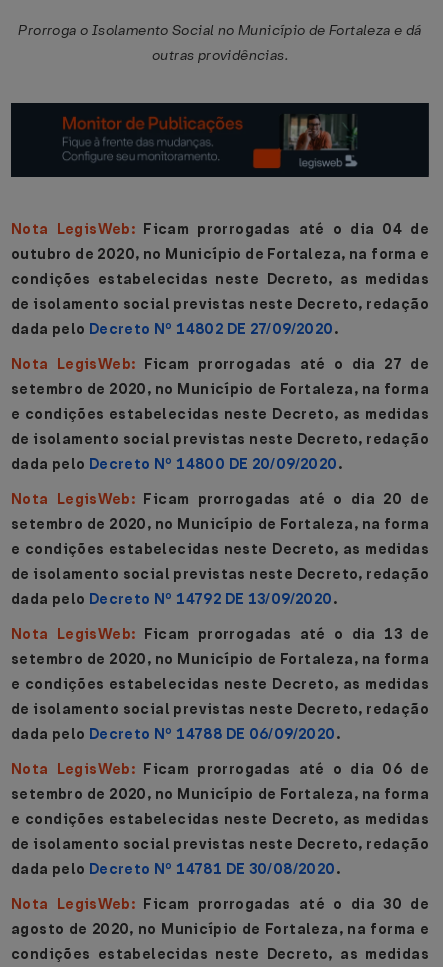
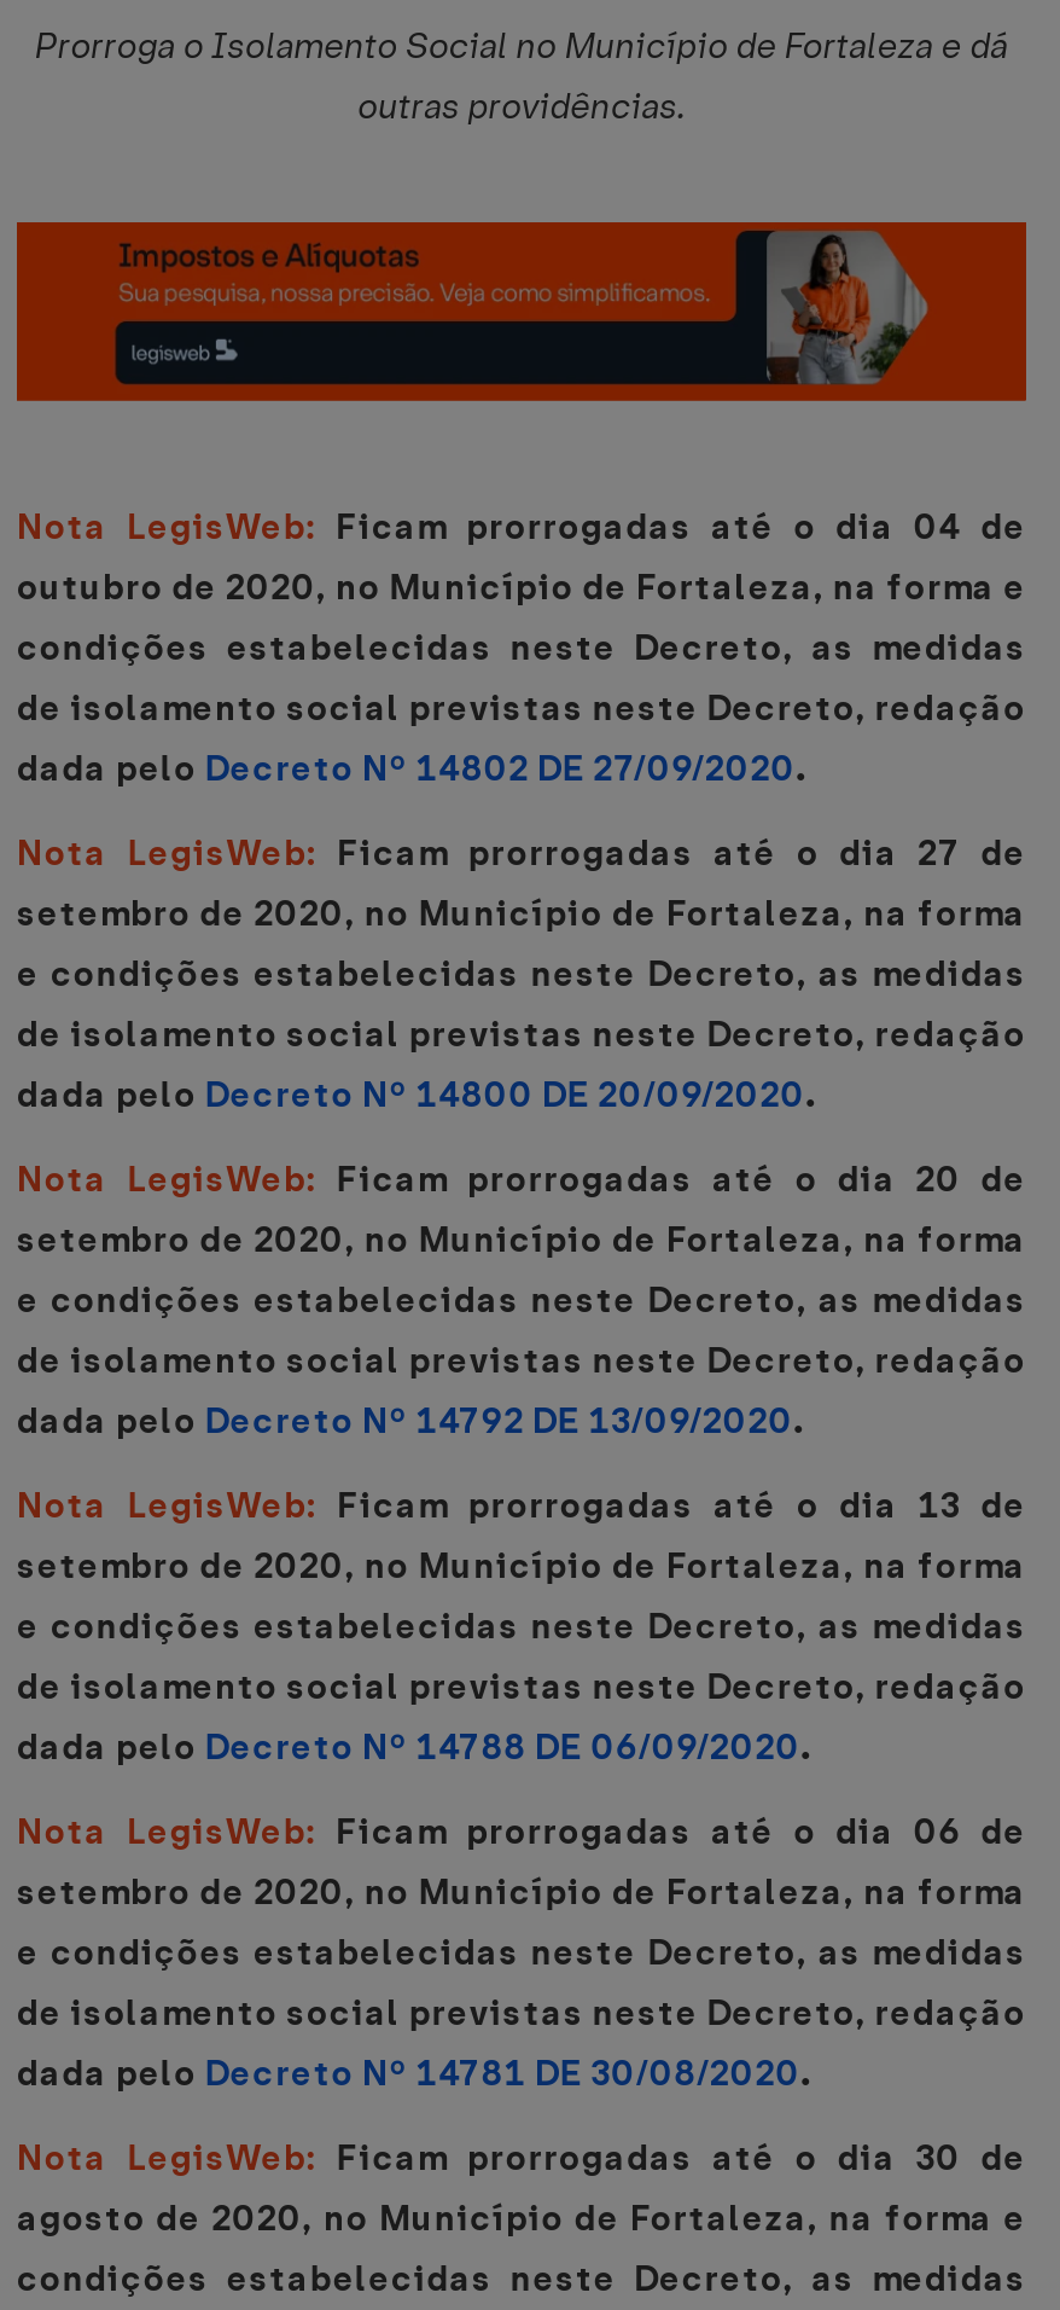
[10,102,430,178] [image] -> [14,220,1029,404] [image]

